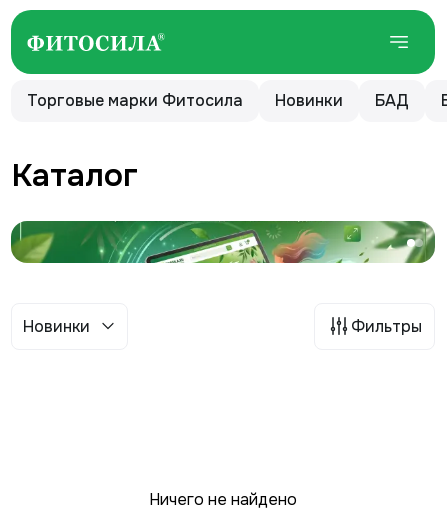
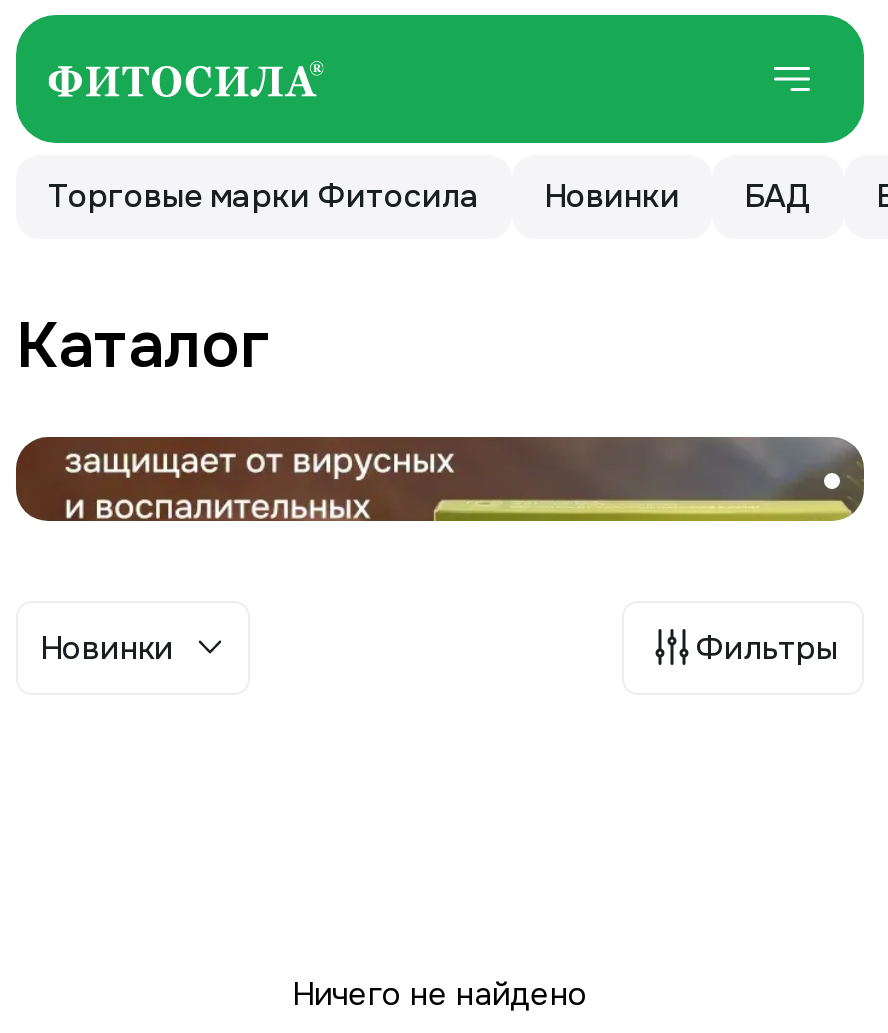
[11,221,434,264] [image] -> [16,437,862,523] [image]

